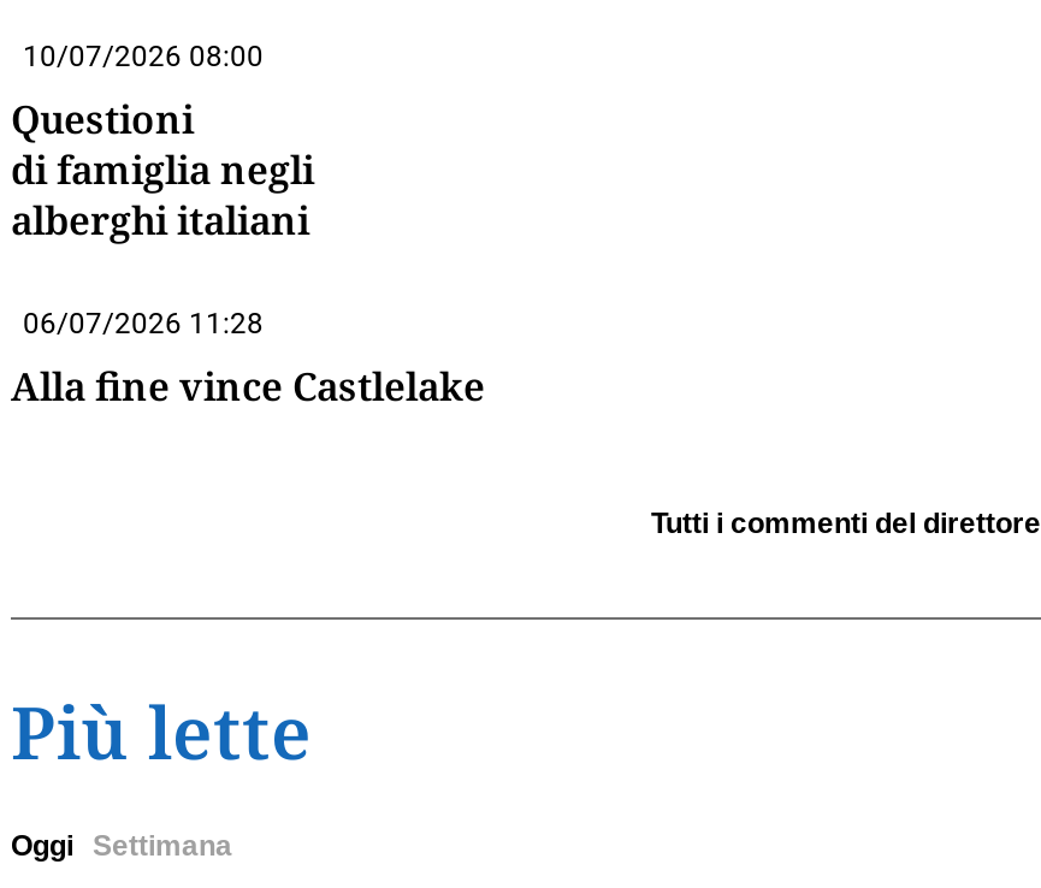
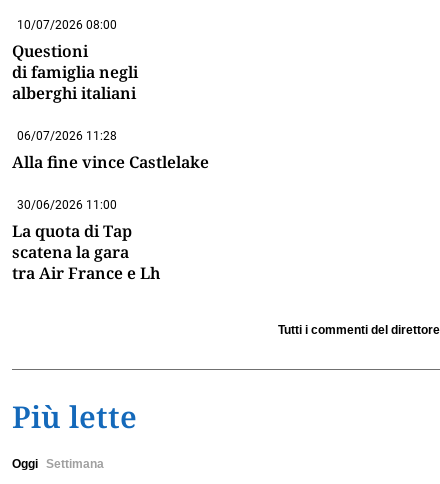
none -> [12,198,160,284] 30/06/2026 11:00 | La quota di Tap | scatena la gara | tra Air France e Lh

